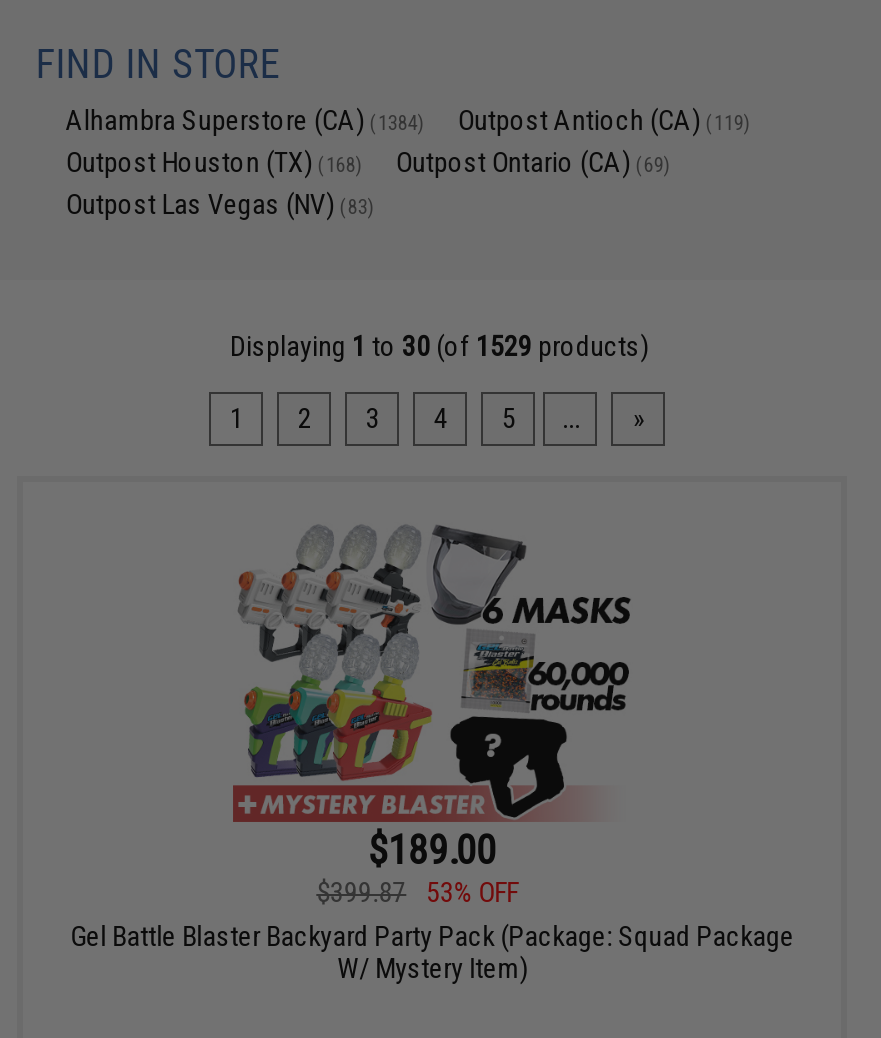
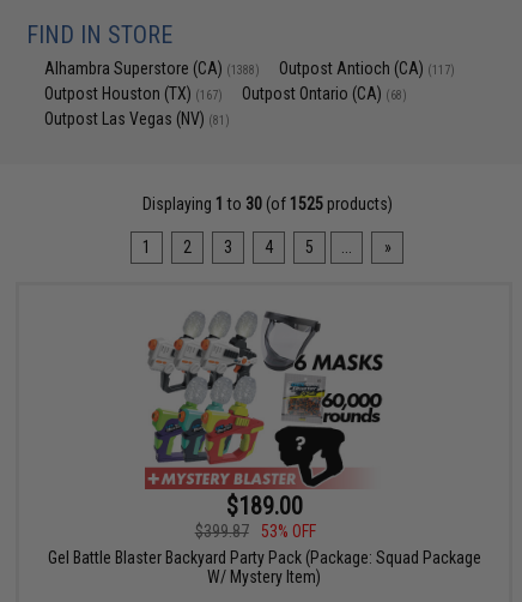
[66,104,426,136] Alhambra Superstore (CA) (1384) -> [45,59,260,78] Alhambra Superstore (CA) (1388)
[458,104,752,136] Outpost Antioch (CA) (119) -> [279,59,455,78] Outpost Antioch (CA) (117)
[66,146,364,178] Outpost Houston (TX) (168) -> [45,84,223,103] Outpost Houston (TX) (167)
[396,146,672,178] Outpost Ontario (CA) (69) -> [242,84,408,103] Outpost Ontario (CA) (68)
[66,188,376,220] Outpost Las Vegas (NV) (83) -> [45,109,230,128] Outpost Las Vegas (NV) (81)
[230,330,648,362] Displaying 1 to 30 (of 1529 products) -> [143,194,393,213] Displaying 1 to 30 (of 1525 products)

